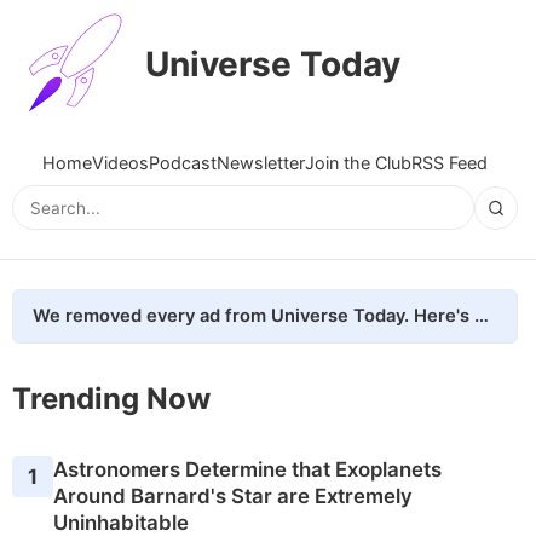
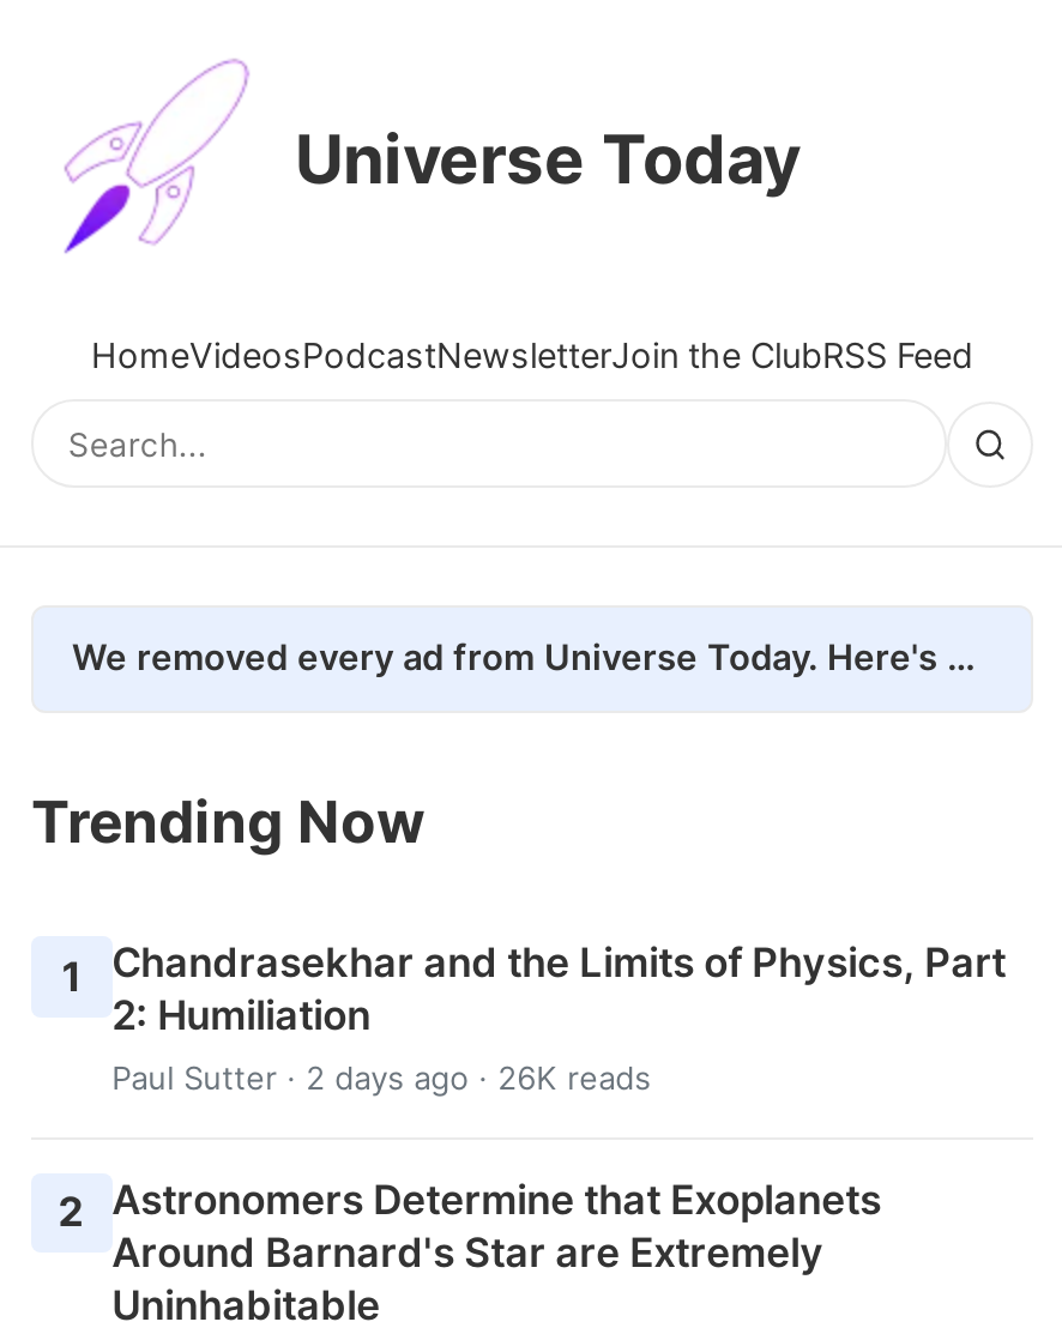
[53,458,441,482] Astronomers Determine that Exoplanets -> [58,939,1006,1237] Chandrasekhar and the Limits of Physics, Part | 2: Humiliation | Paul Sutter · 2 days ago · 26K reads | 2 Astronomers Determine that Exoplanets

